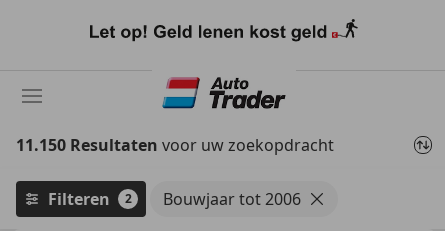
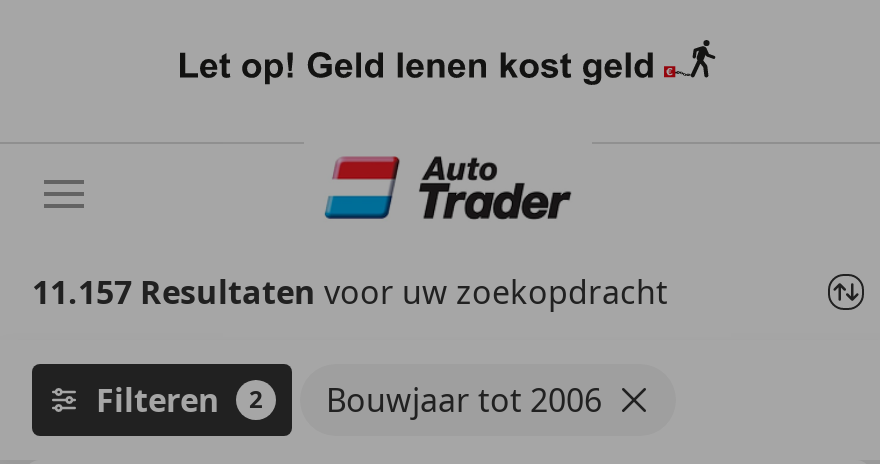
[16,134,334,156] 11.150 Resultaten voor uw zoekopdracht -> [32,270,668,314] 11.157 Resultaten voor uw zoekopdracht

